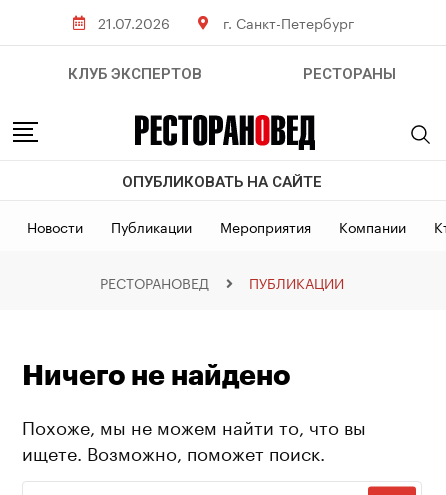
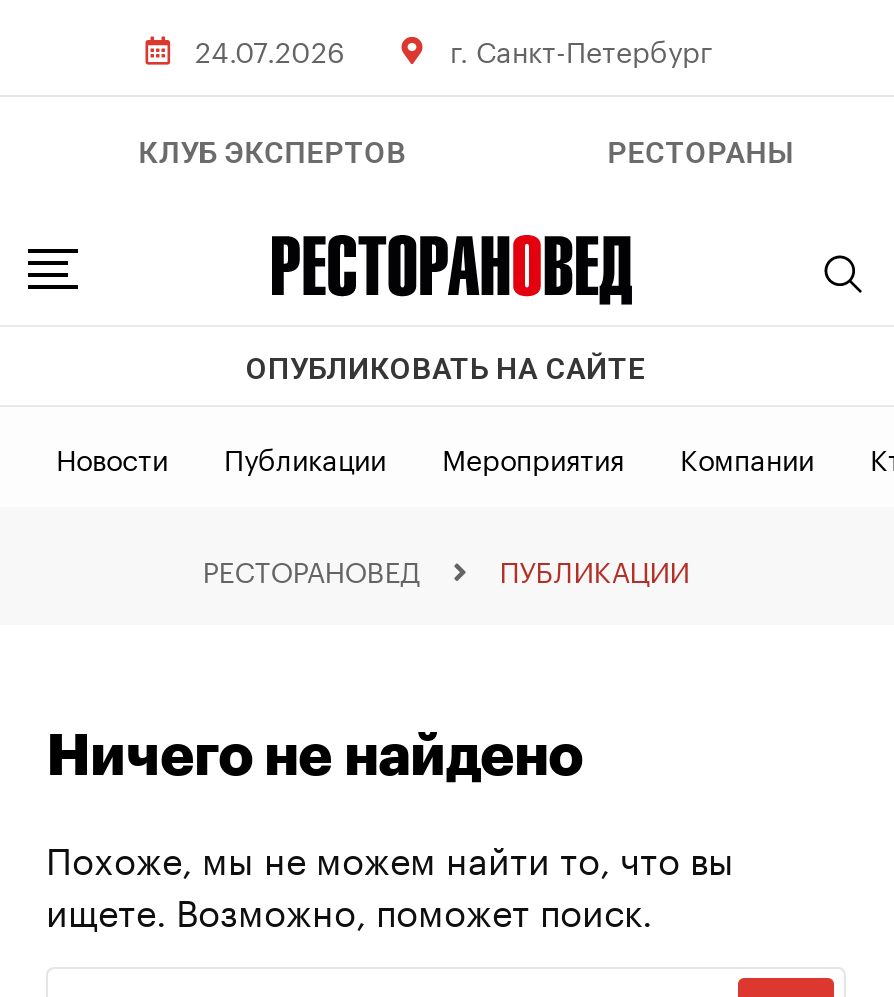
[98,10,170,32] 21.07.2026 -> [195,26,345,70] 24.07.2026

